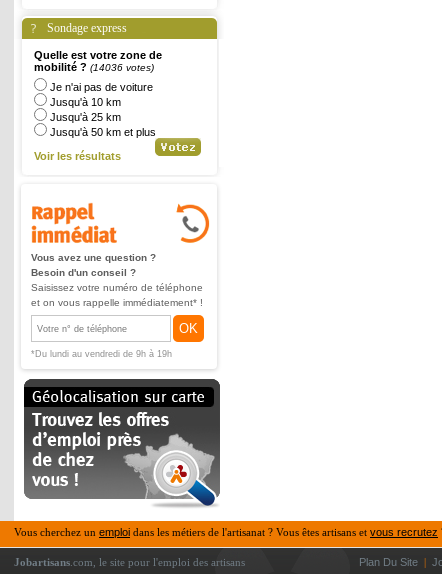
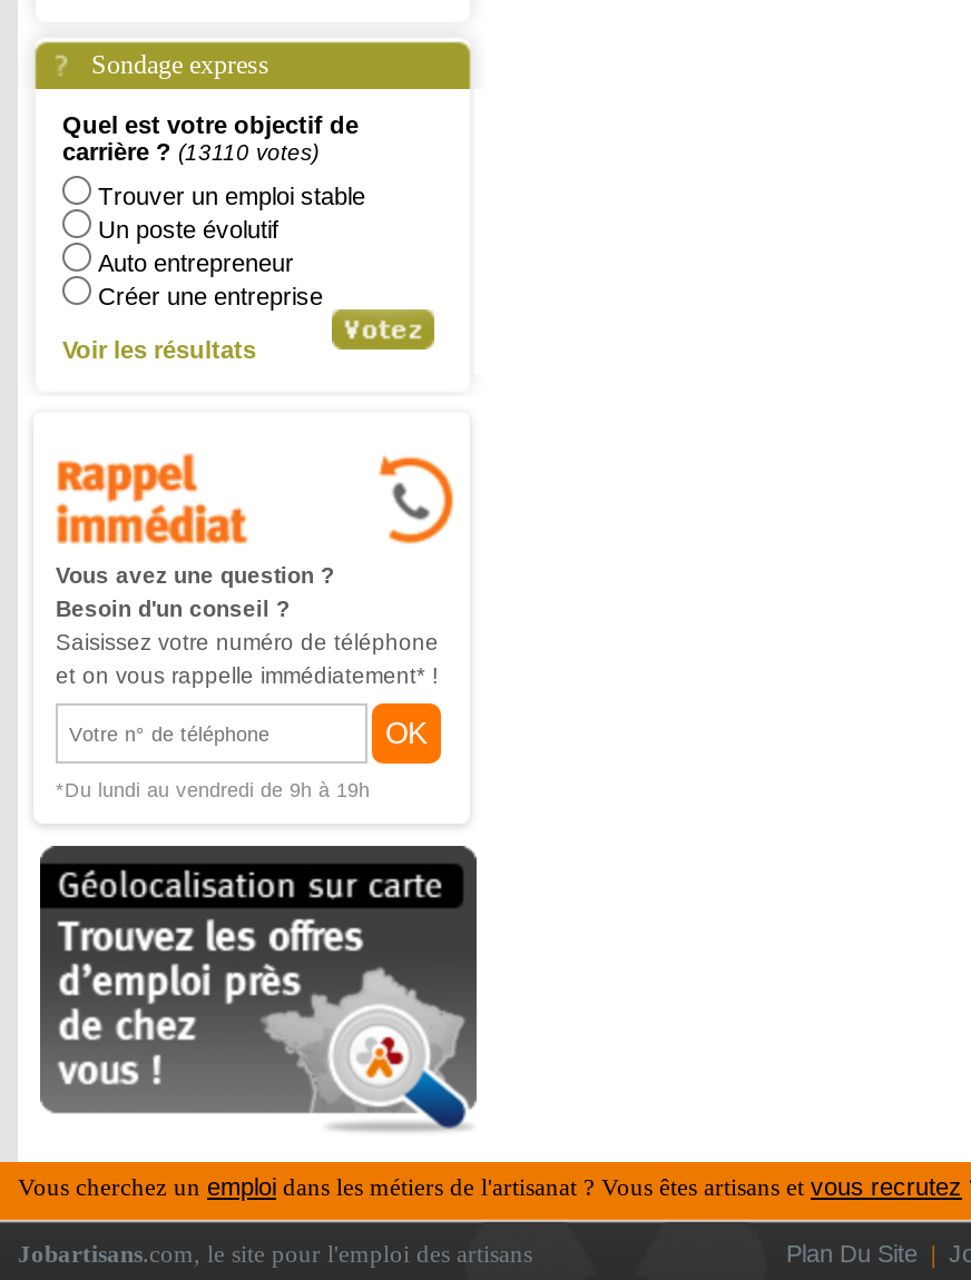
[34,49,162,73] Quelle est votre zone de | mobilité ? (14036 votes) -> [62,111,359,165] Quel est votre objectif de | carrière ? (13110 votes)
[50,81,156,138] Je n'ai pas de voiture | Jusqu'à 10 km | Jusqu'à 25 km | Jusqu'à 50 km et plus -> [98,183,365,309] Trouver un emploi stable | Un poste évolutif | Auto entrepreneur | Créer une entreprise

